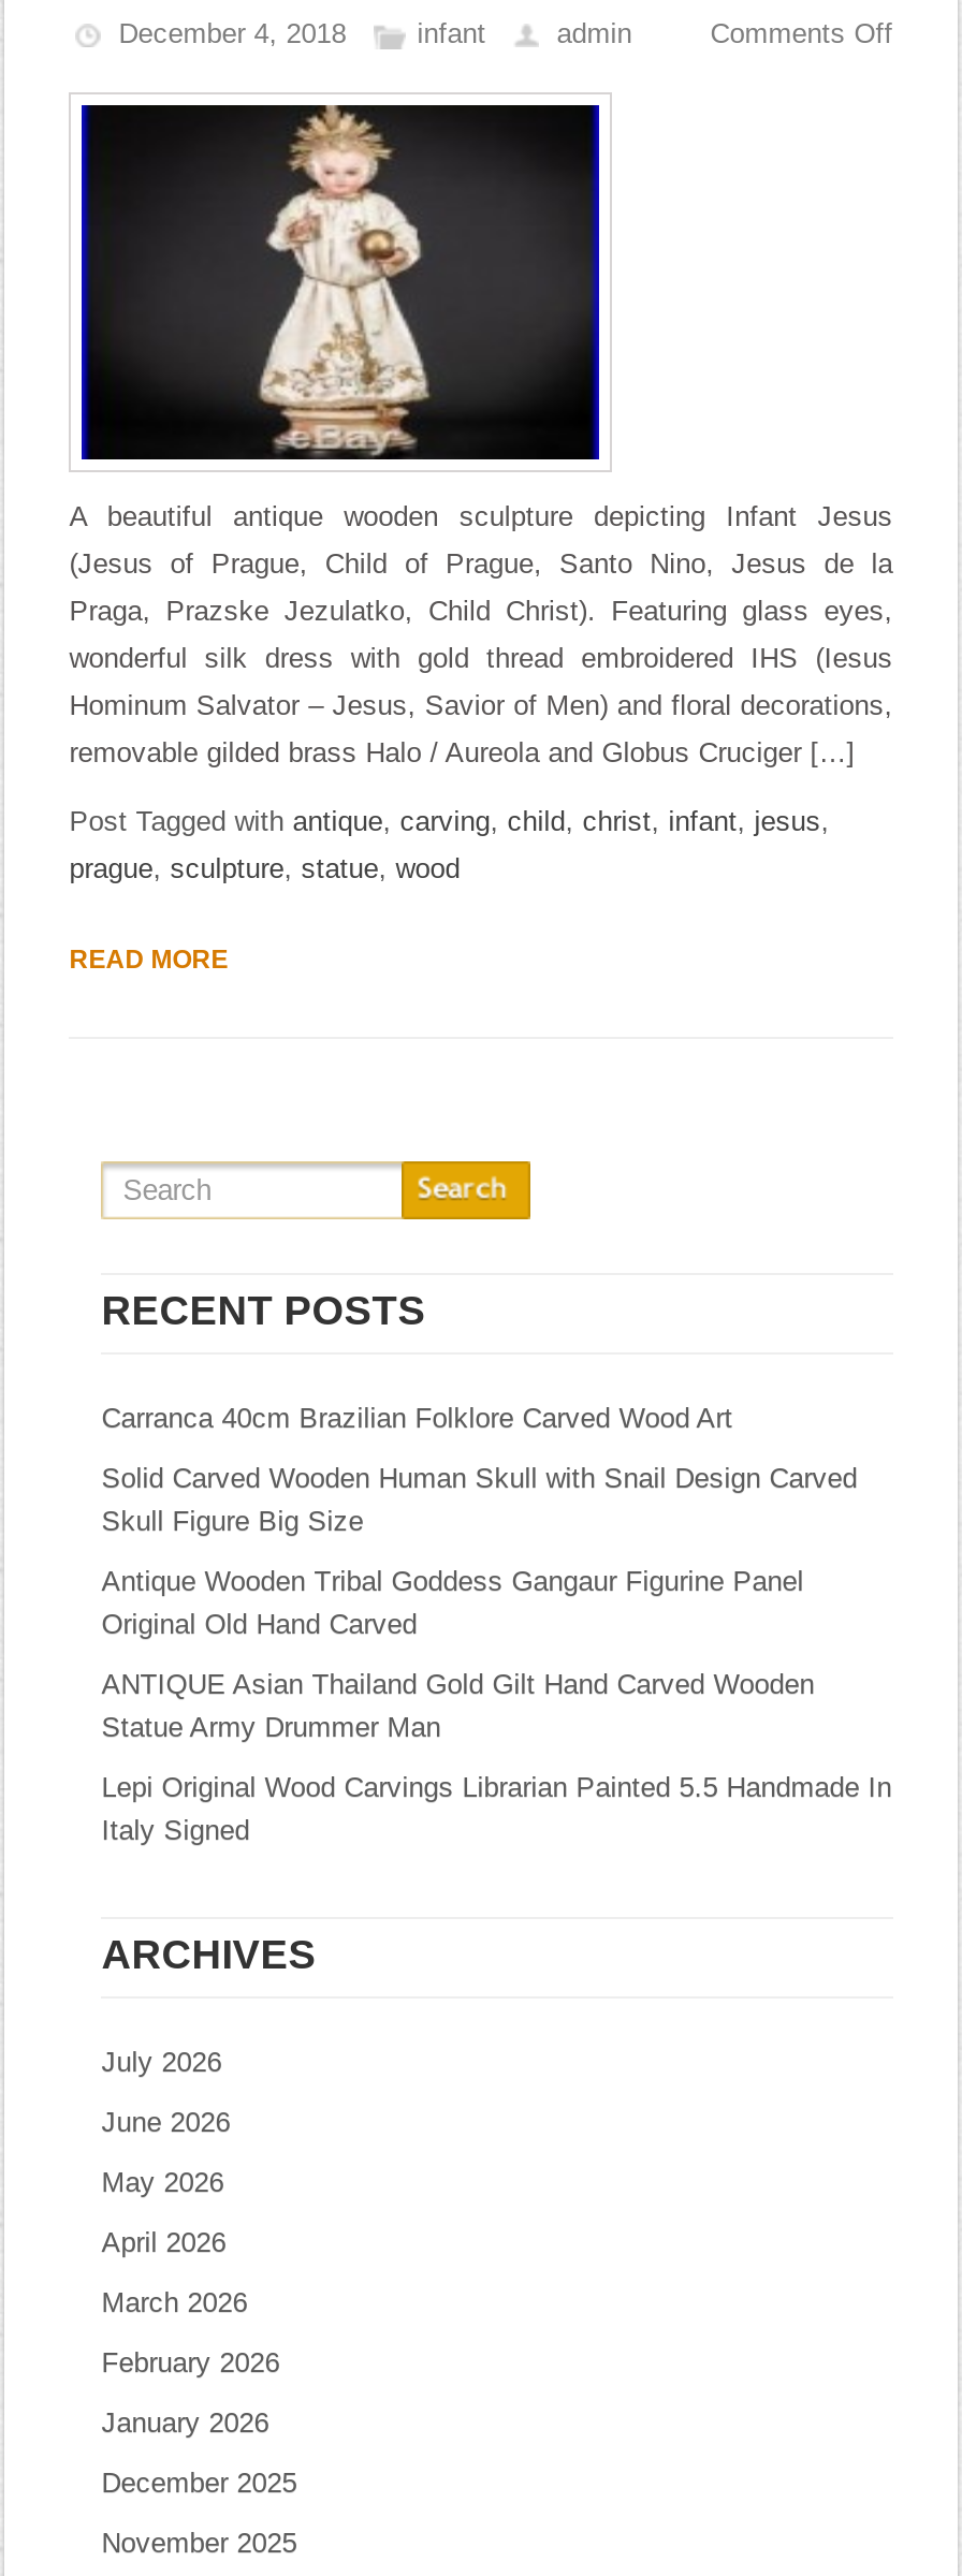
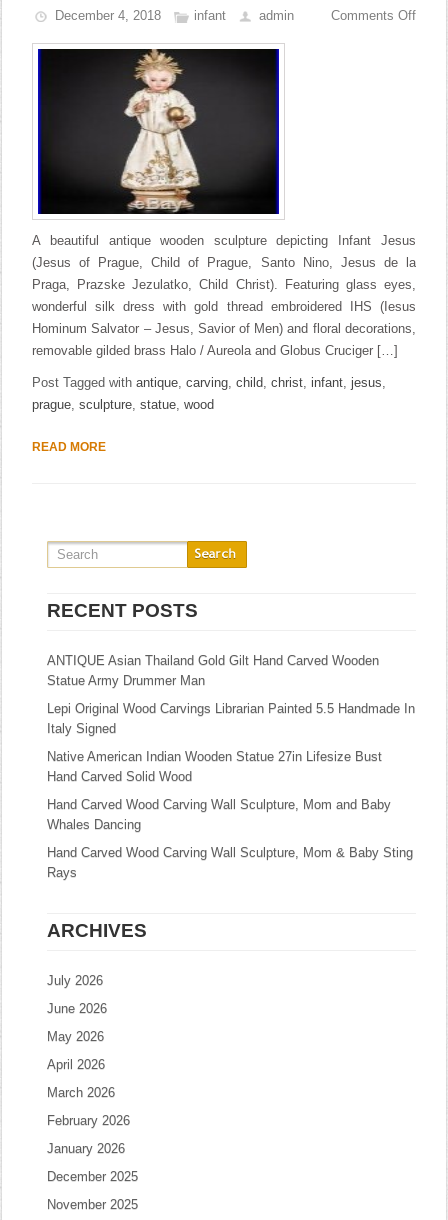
[101,1402,857,1640] Carranca 40cm Brazilian Folklore Carved Wood Art | Solid Carved Wooden Human Skull with Snail Design Carved | Skull Figure Big Size | Antique Wooden Tribal Goddess Gangaur Figurine Panel | Original Old Hand Carved -> none
moved [101,1668,892,1846] -> [47,653,415,736]: ANTIQUE Asian Thailand Gold Gilt Hand Carved Wooden | Statue Army Drummer Man | Lepi Original Wood Carvings Librarian Painted 5.5 Handmade In | Italy Signed
none -> [47,749,413,880] Native American Indian Wooden Statue 27in Lifesize Bust | Hand Carved Solid Wood | Hand Carved Wood Carving Wall Sculpture, Mom and Baby | Whales Dancing | Hand Carved Wood Carving Wall Sculpture, Mom & Baby Sting | Rays

